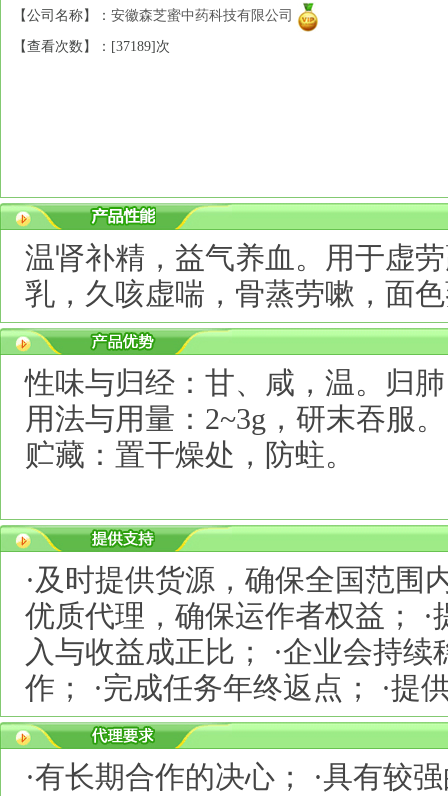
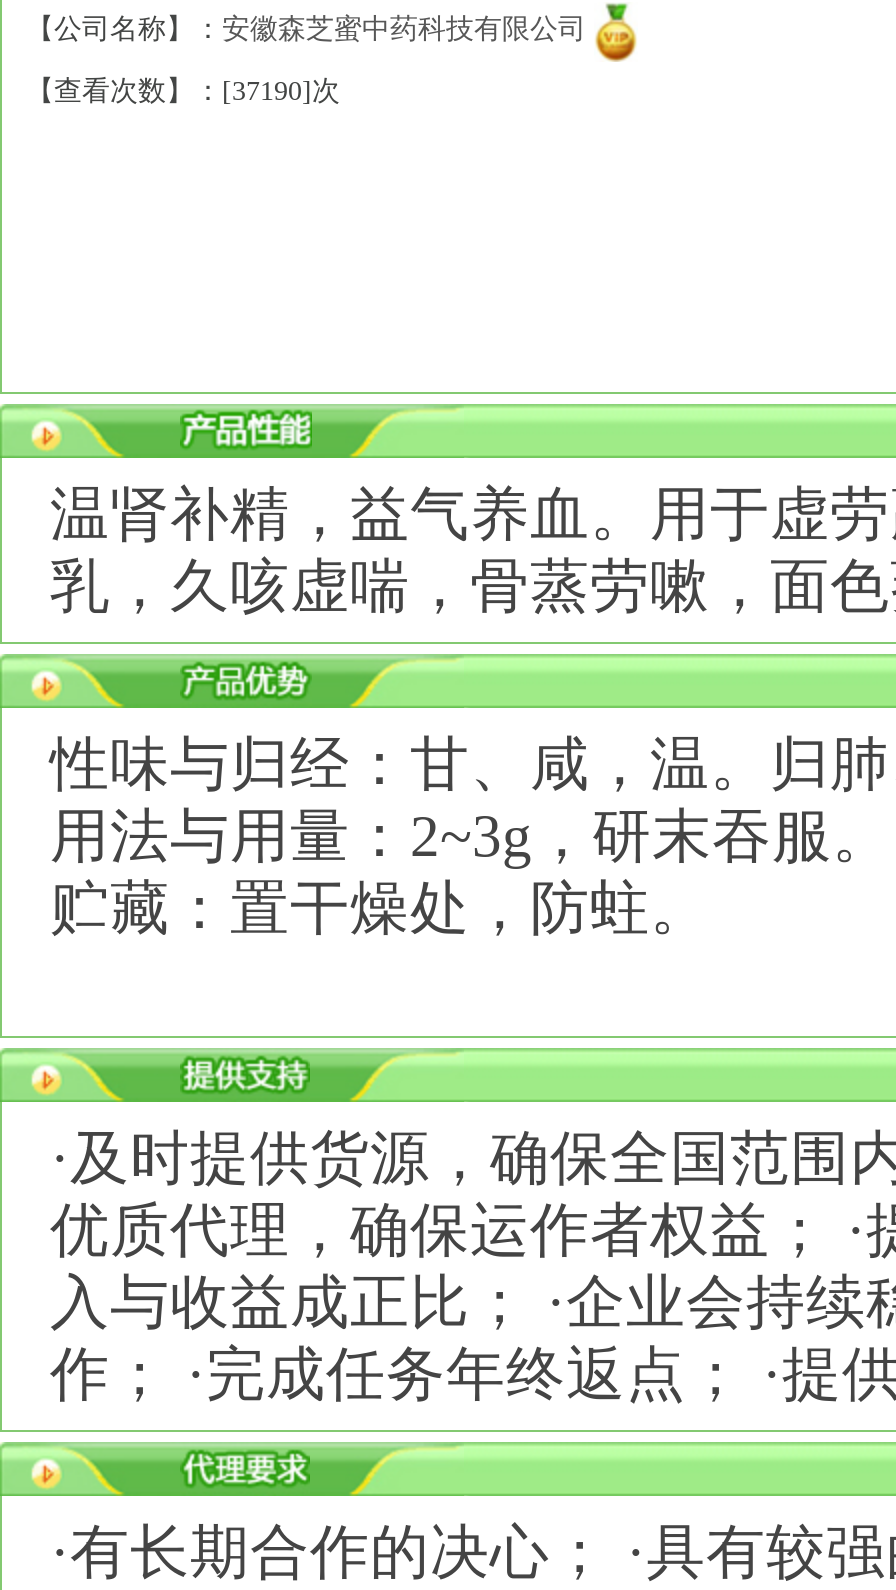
[13,39,170,54] 【查看次数】：[37189]次 -> [26,76,340,106] 【查看次数】：[37190]次

